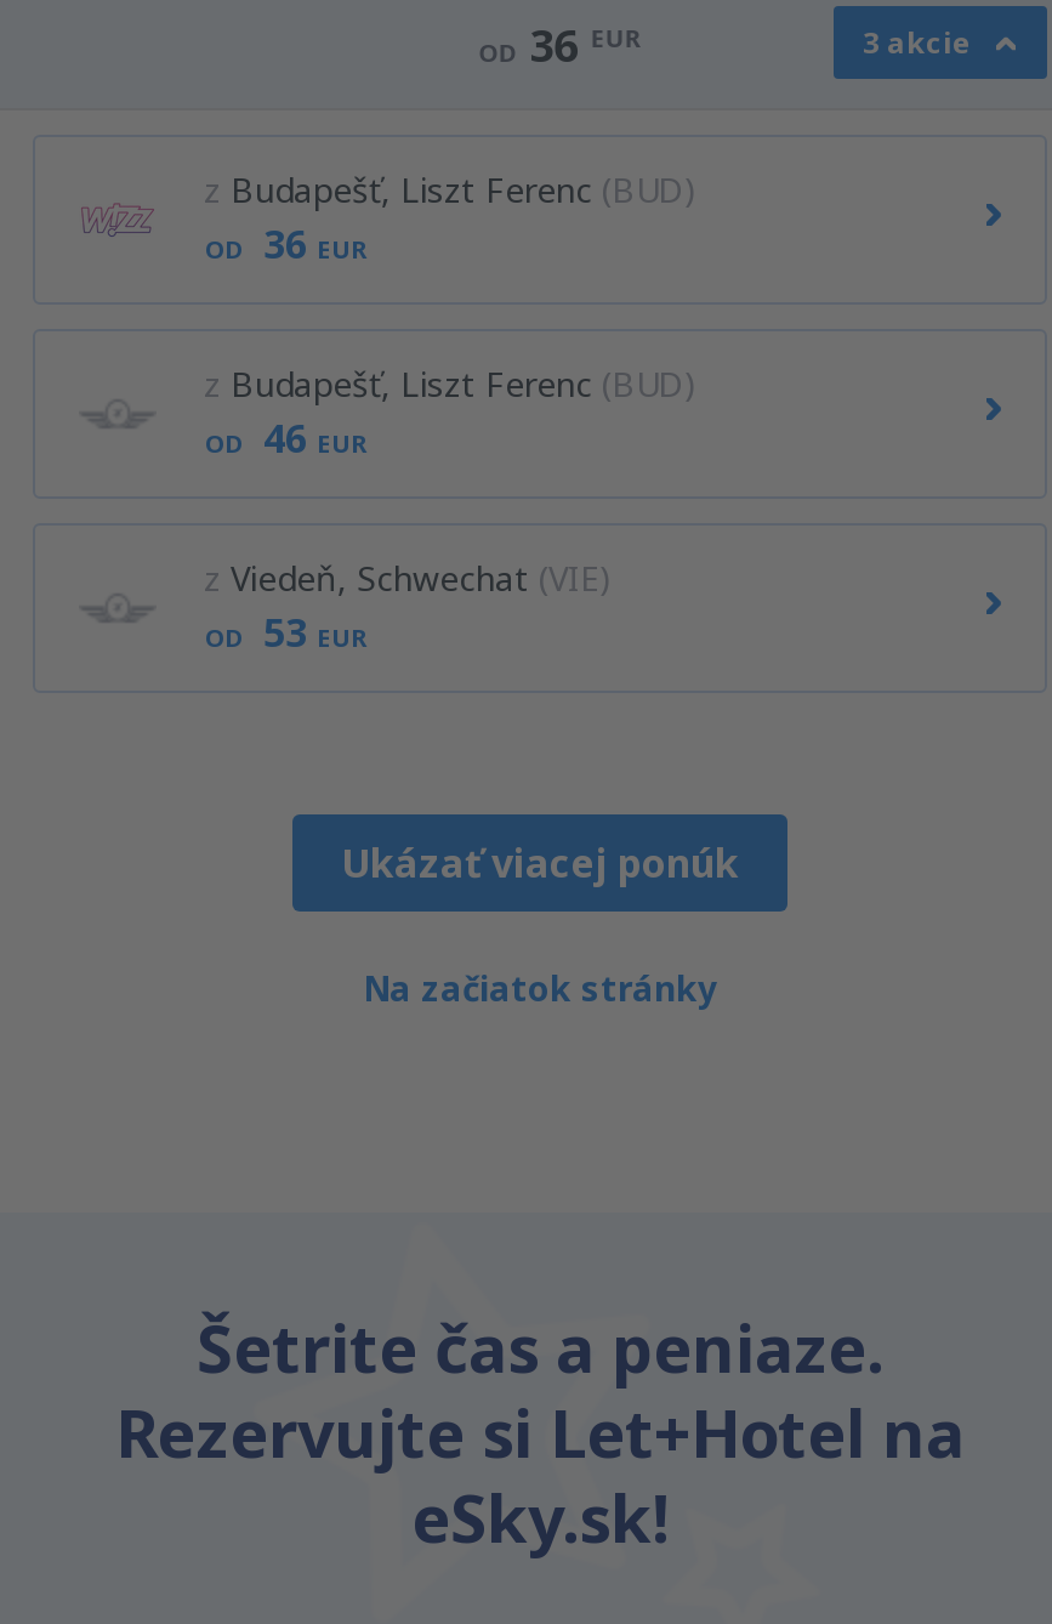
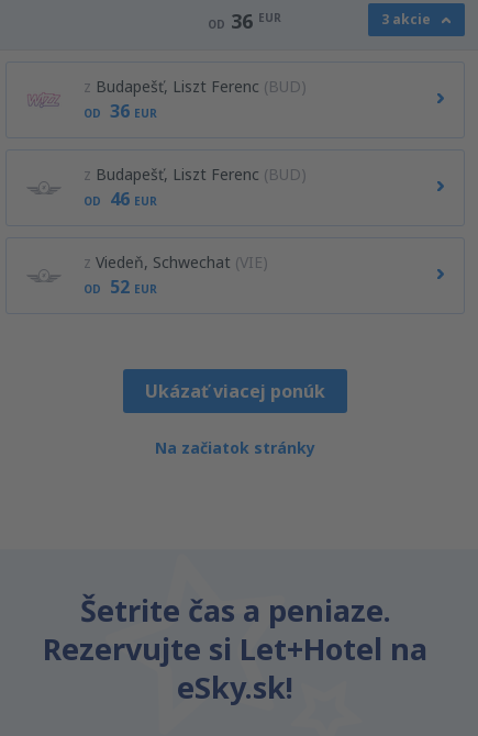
[205,606,368,659] OD 53 EUR -> [84,275,157,299] OD 52 EUR

